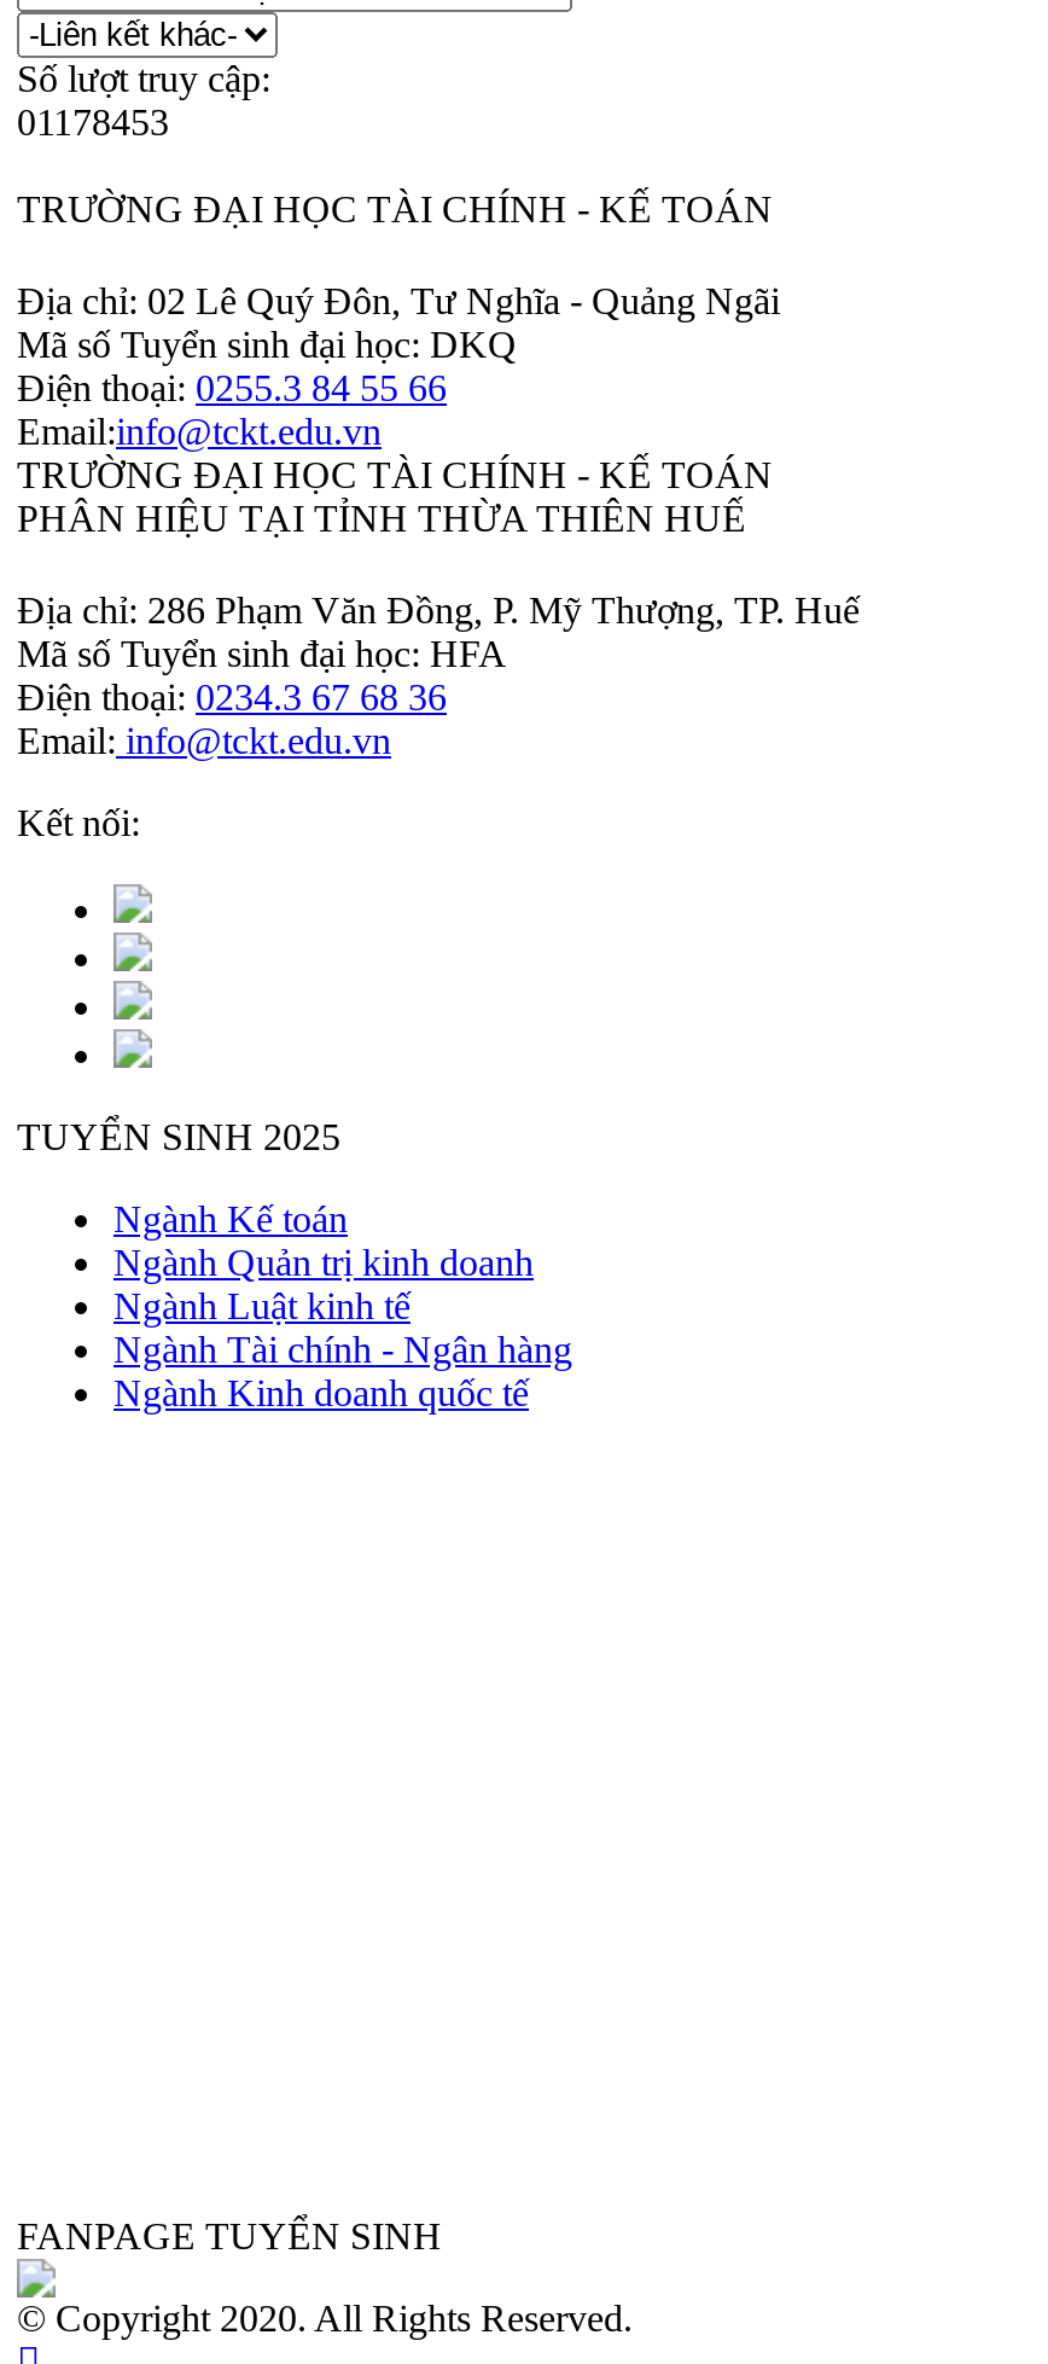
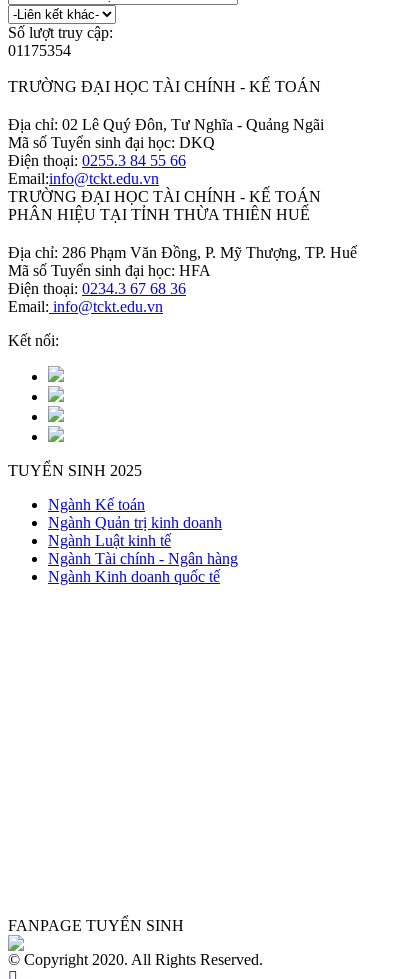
[17,101,169,142] 01 1 78453 -> [8,42,71,59] 01 1 75354

